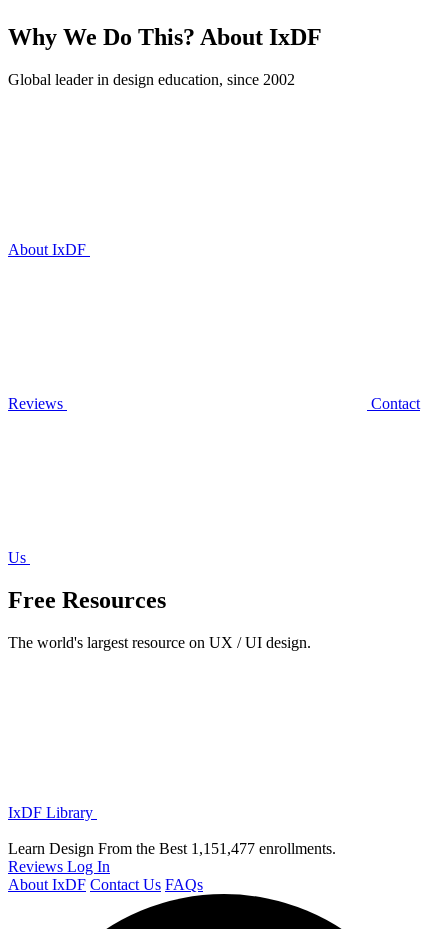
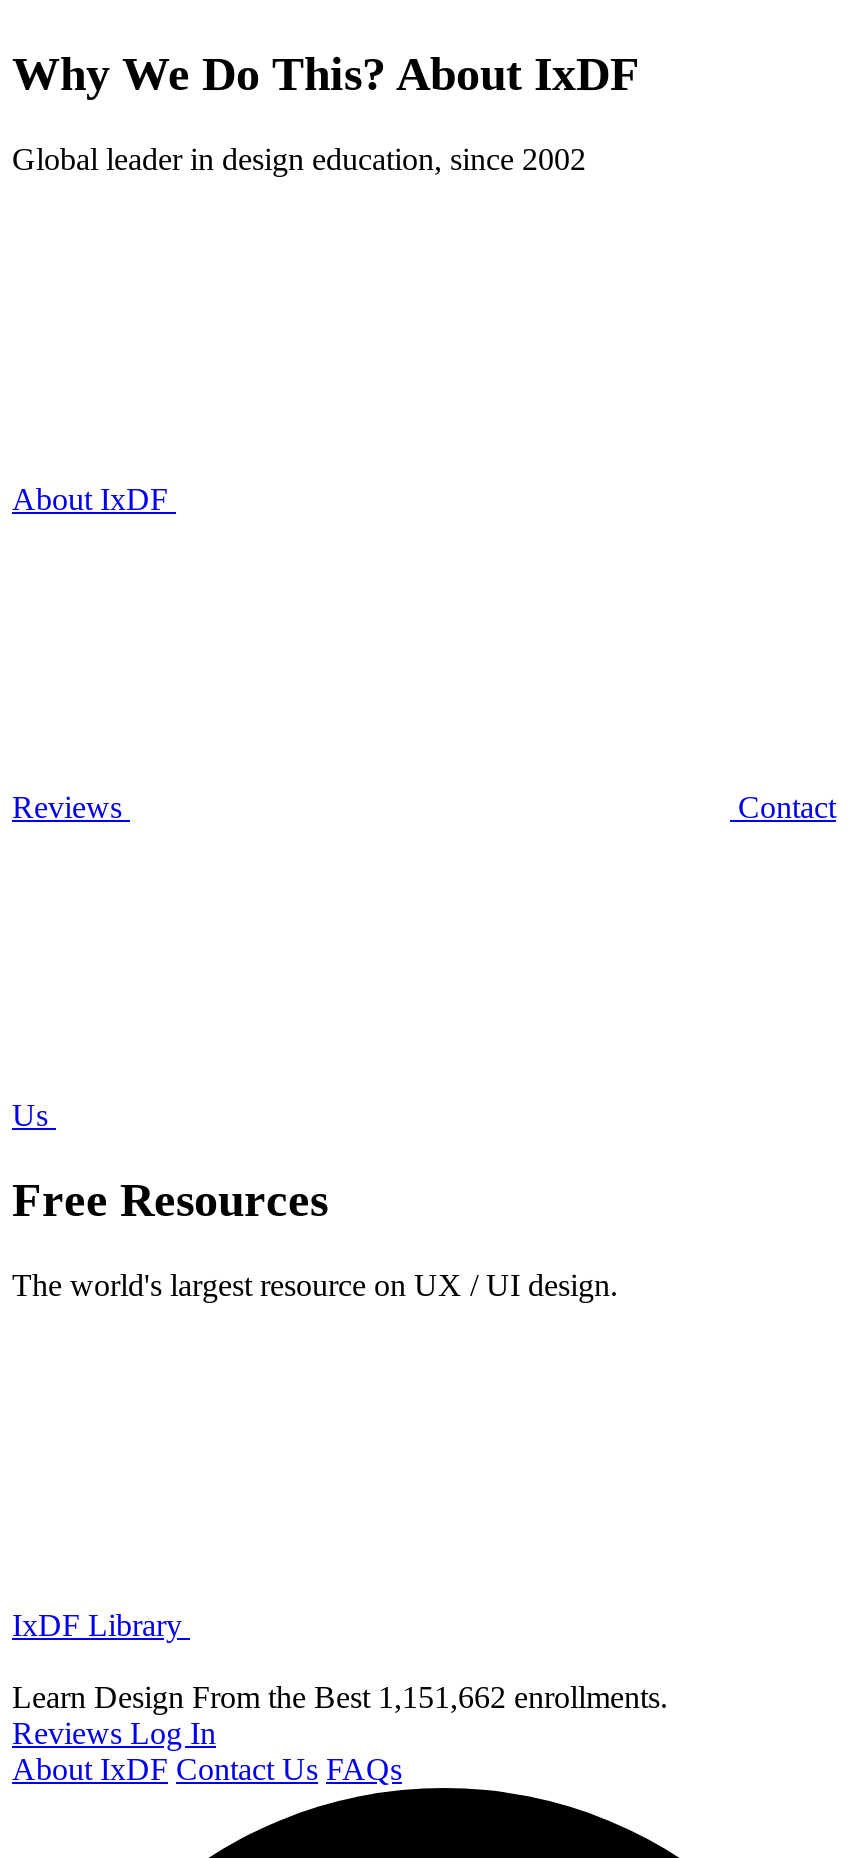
[8,840,336,857] Learn Design From the Best 1,151,477 enrollments. -> [12,1679,668,1713] Learn Design From the Best 1,151,662 enrollments.

